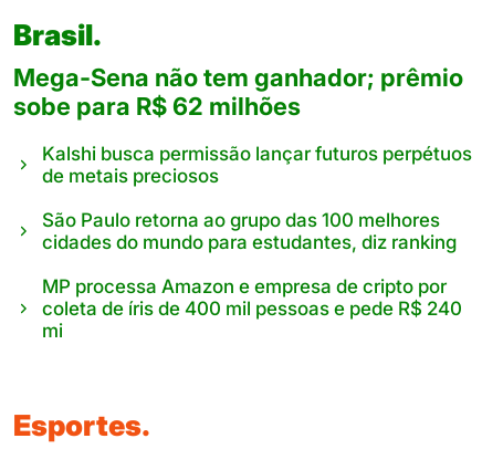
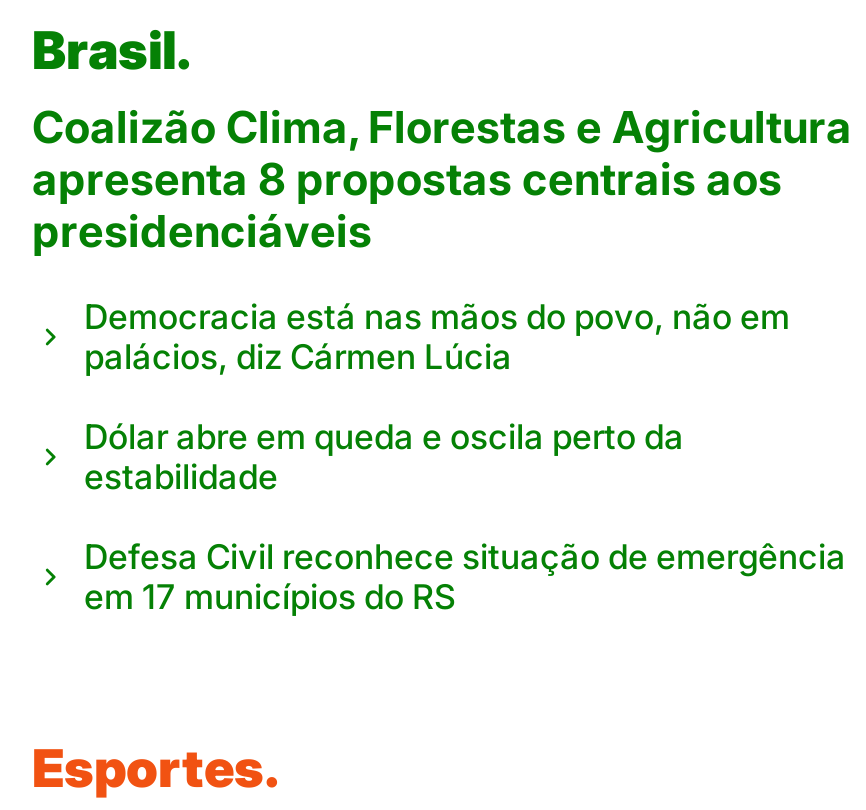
[13,63,463,121] Mega-Sena não tem ganhador; prêmio | sobe para R$ 62 milhões -> [32,101,852,257] Coalizão Clima, Florestas e Agricultura | apresenta 8 propostas centrais aos | presidenciáveis
[42,143,472,187] Kalshi busca permissão lançar futuros perpétuos | de metais preciosos -> [84,297,790,377] Democracia está nas mãos do povo, não em | palácios, diz Cármen Lúcia
[42,209,457,253] São Paulo retorna ao grupo das 100 melhores | cidades do mundo para estudantes, diz ranking -> [84,417,684,497] Dólar abre em queda e oscila perto da | estabilidade
[42,275,462,342] MP processa Amazon e empresa de cripto por | coleta de íris de 400 mil pessoas e pede R$ 240 | mi -> [84,537,846,617] Defesa Civil reconhece situação de emergência | em 17 municípios do RS

